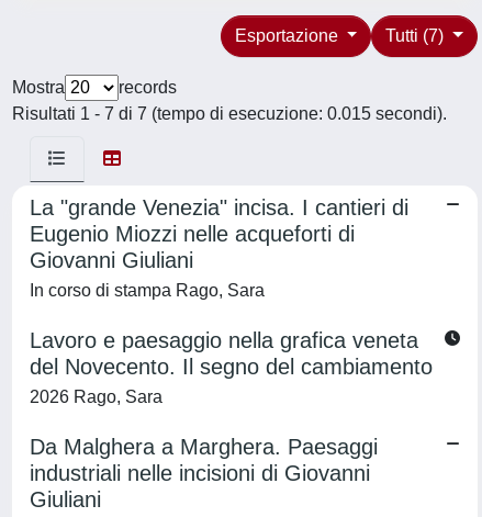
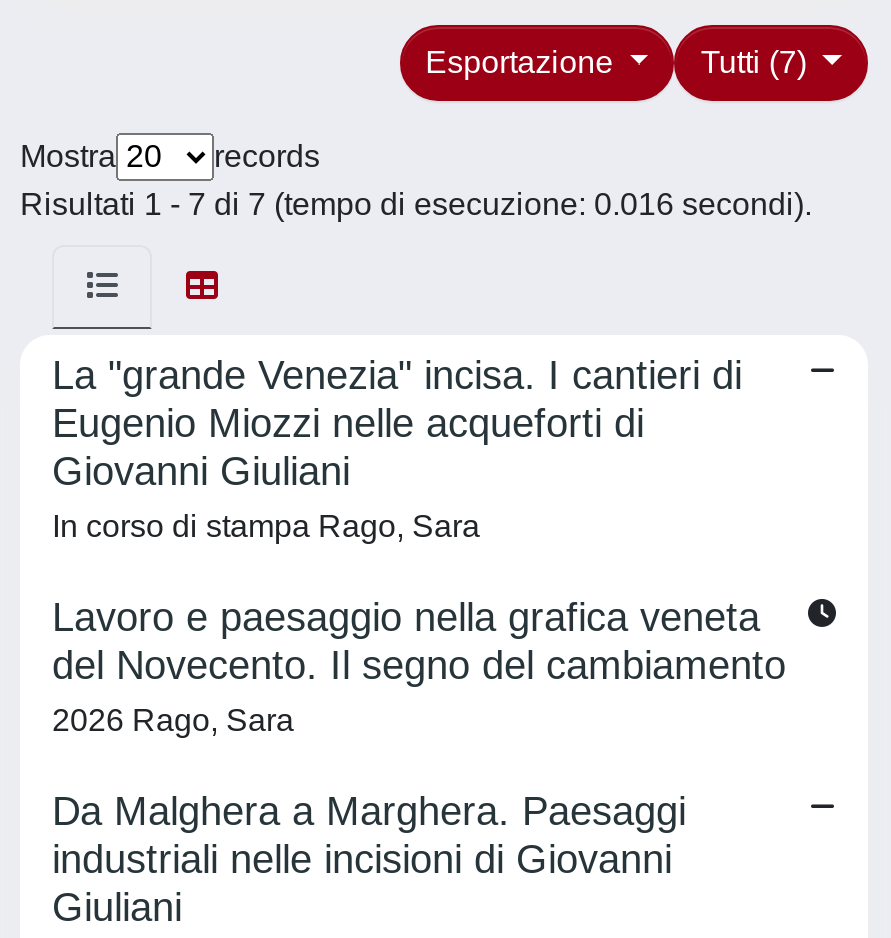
[12,104,447,123] Risultati 1 - 7 di 7 (tempo di esecuzione: 0.015 secondi). -> [20,187,812,221] Risultati 1 - 7 di 7 (tempo di esecuzione: 0.016 secondi).

